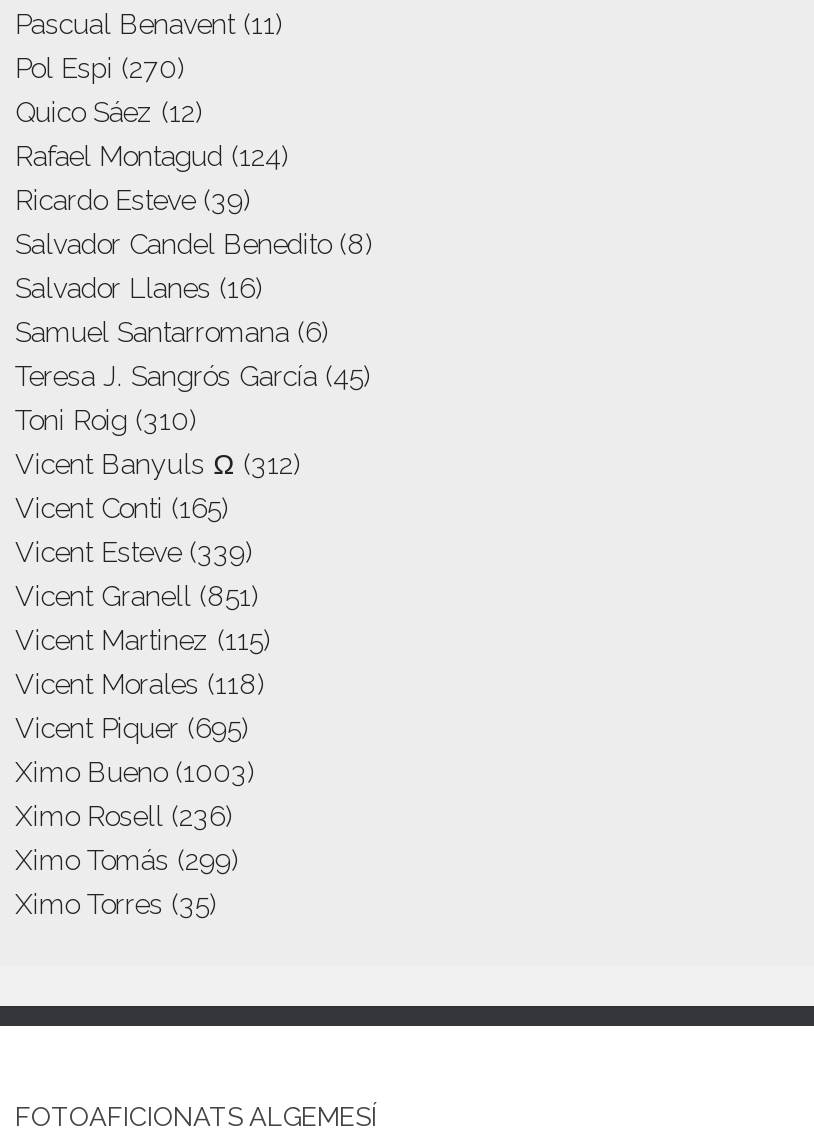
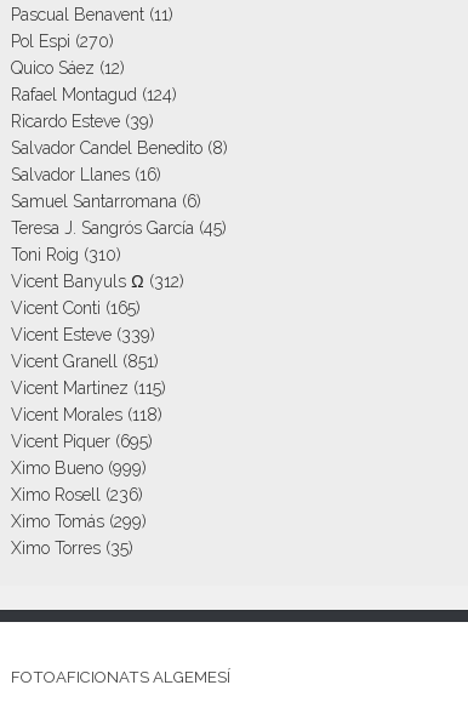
[15,755,255,787] Ximo Bueno (1003) -> [11,458,147,477] Ximo Bueno (999)

